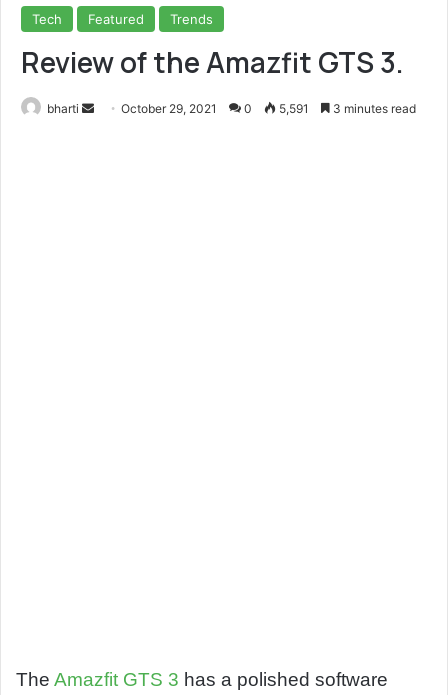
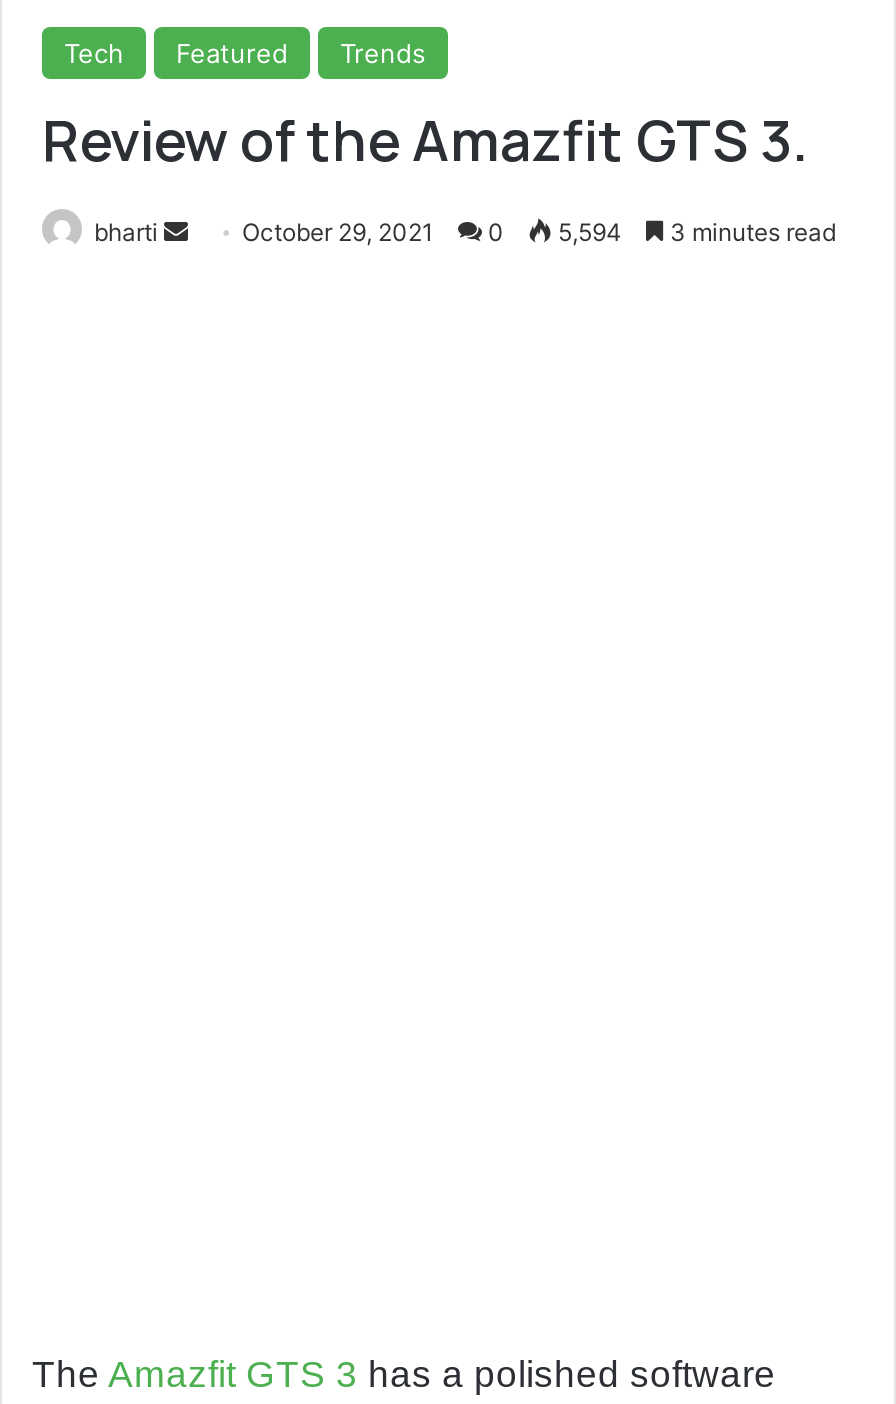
[276,101,309,116] 5,591 -> [552,217,622,247] 5,594

